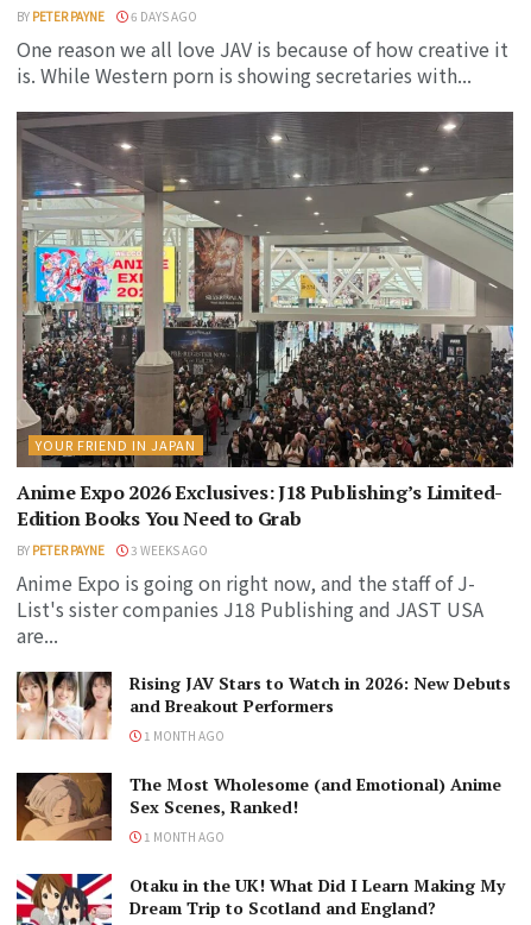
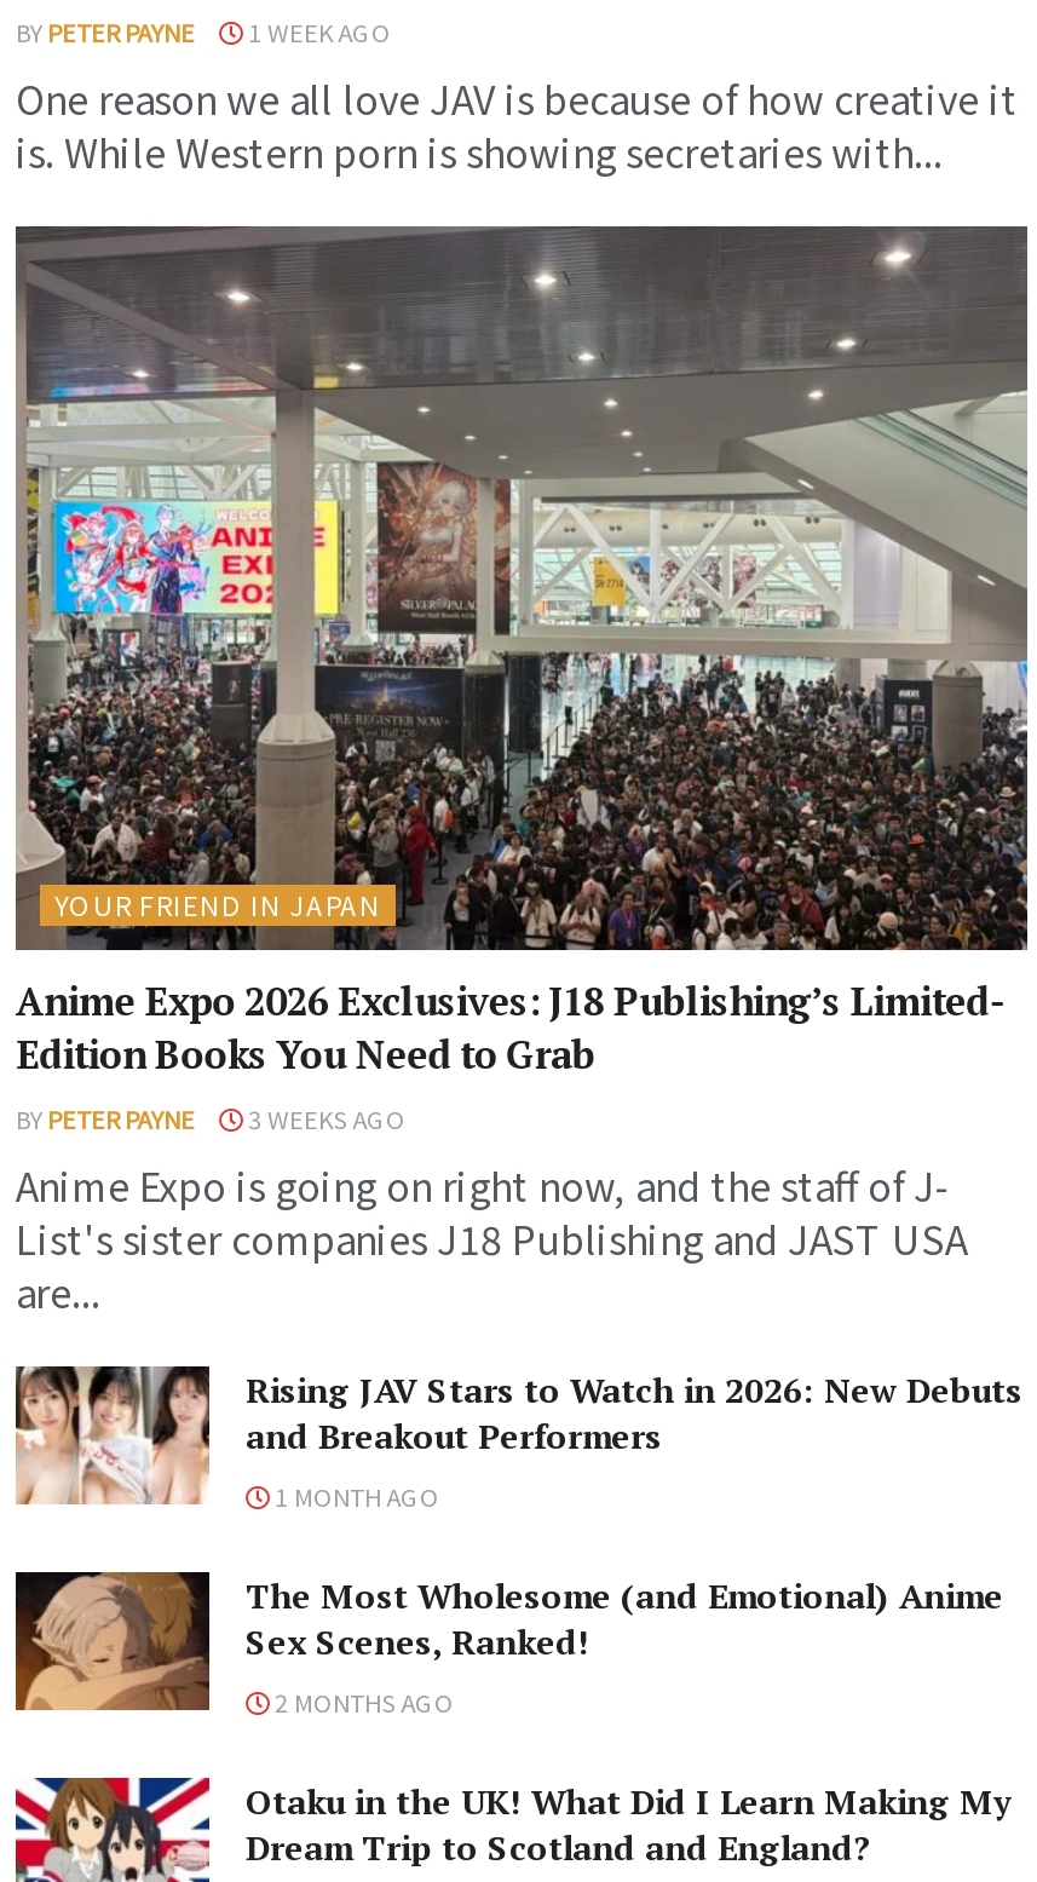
[17,7,197,25] BY PETER PAYNE 6 DAYS AGO -> [16,13,391,50] BY PETER PAYNE 1 WEEK AGO
[141,827,225,845] 1 MONTH AGO -> [270,1683,454,1719] 2 MONTHS AGO

